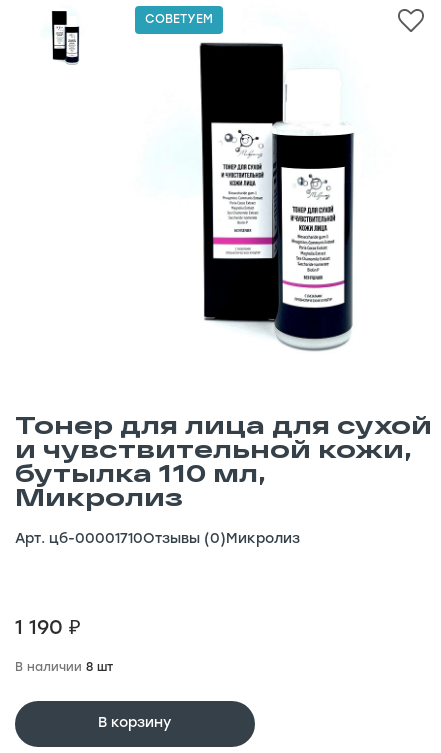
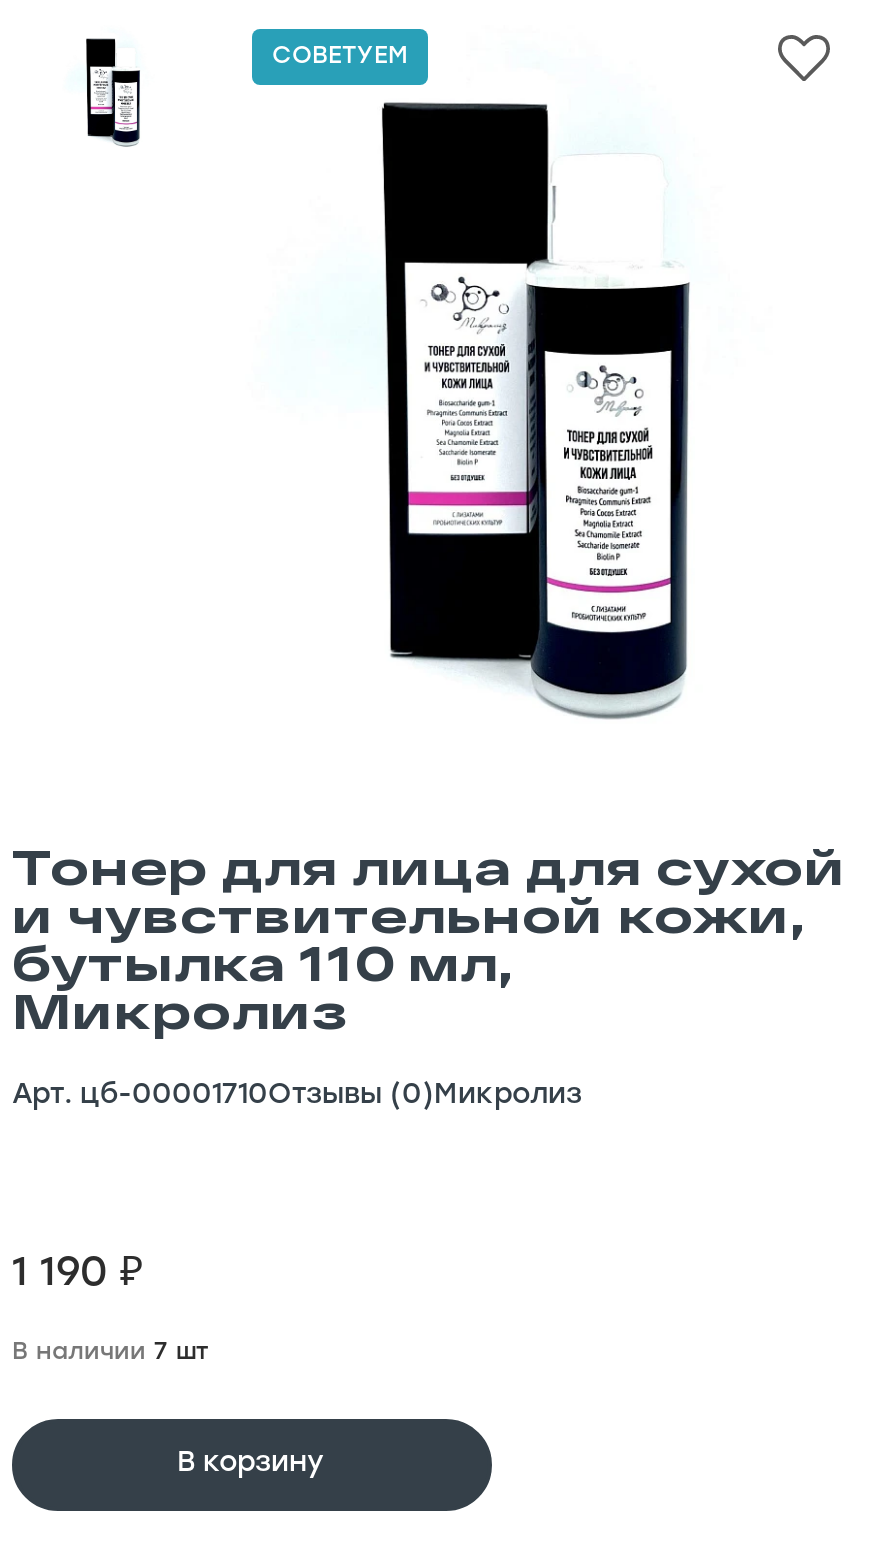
[15,662,113,674] В наличии 8 шт -> [12,1341,208,1365] В наличии 7 шт

